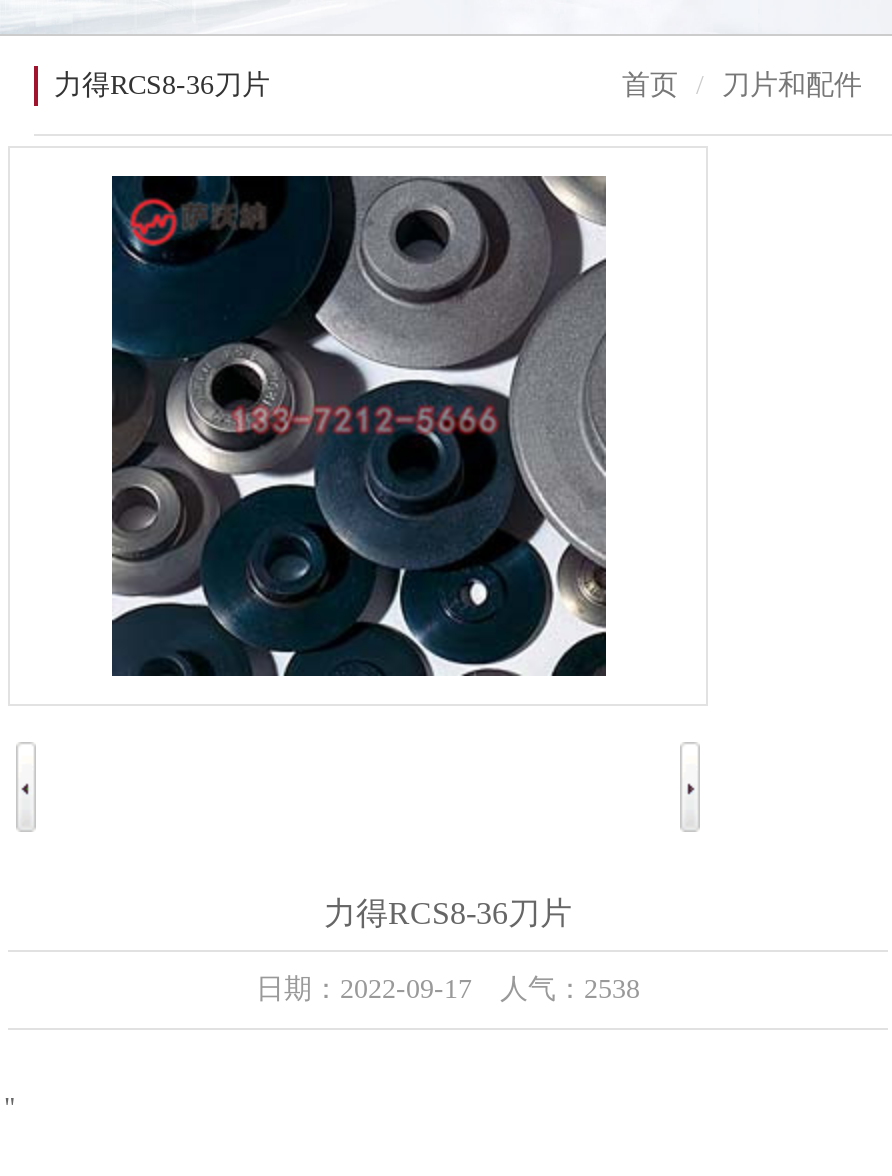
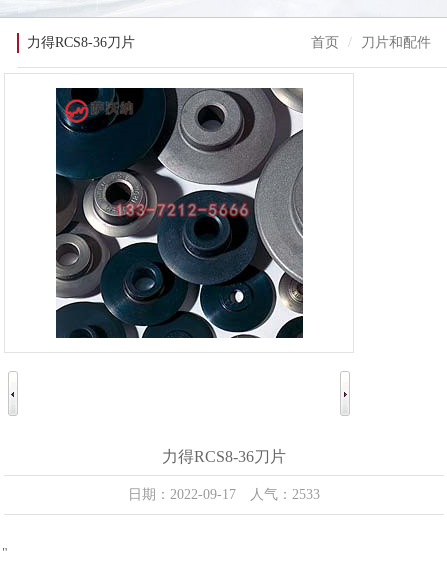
[256,974,640,1004] 日期：2022-09-17 人气：2538 -> [128,487,320,502] 日期：2022-09-17 人气：2533

